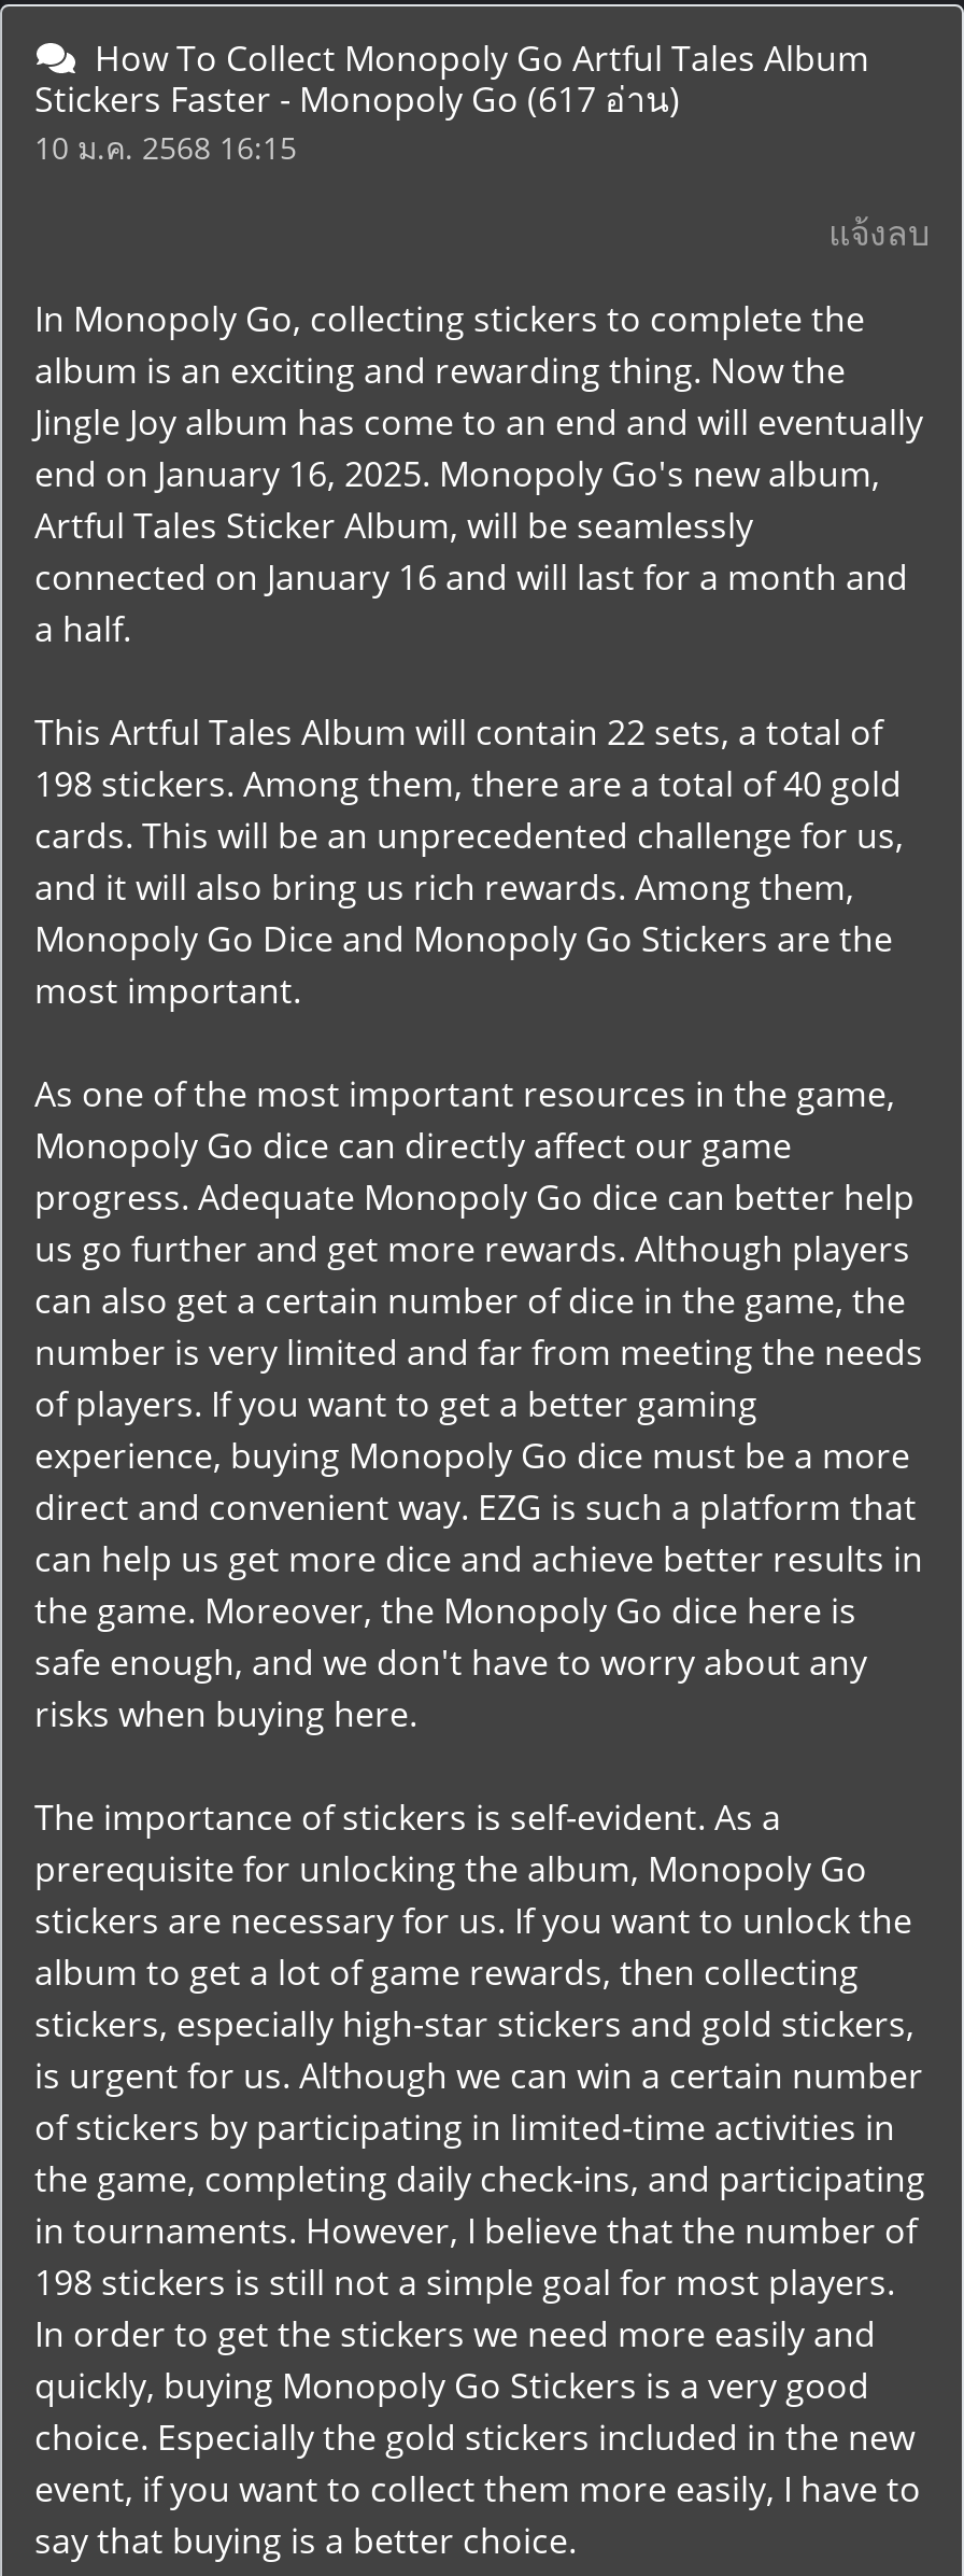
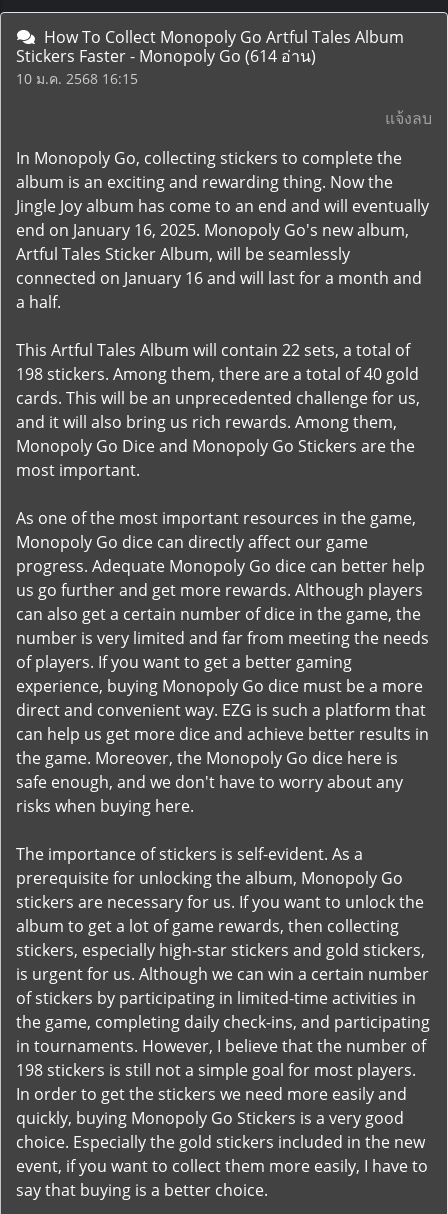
[34,76,680,123] Stickers Faster - Monopoly Go (617 อ่าน) -> [16,45,316,67] Stickers Faster - Monopoly Go (614 อ่าน)

